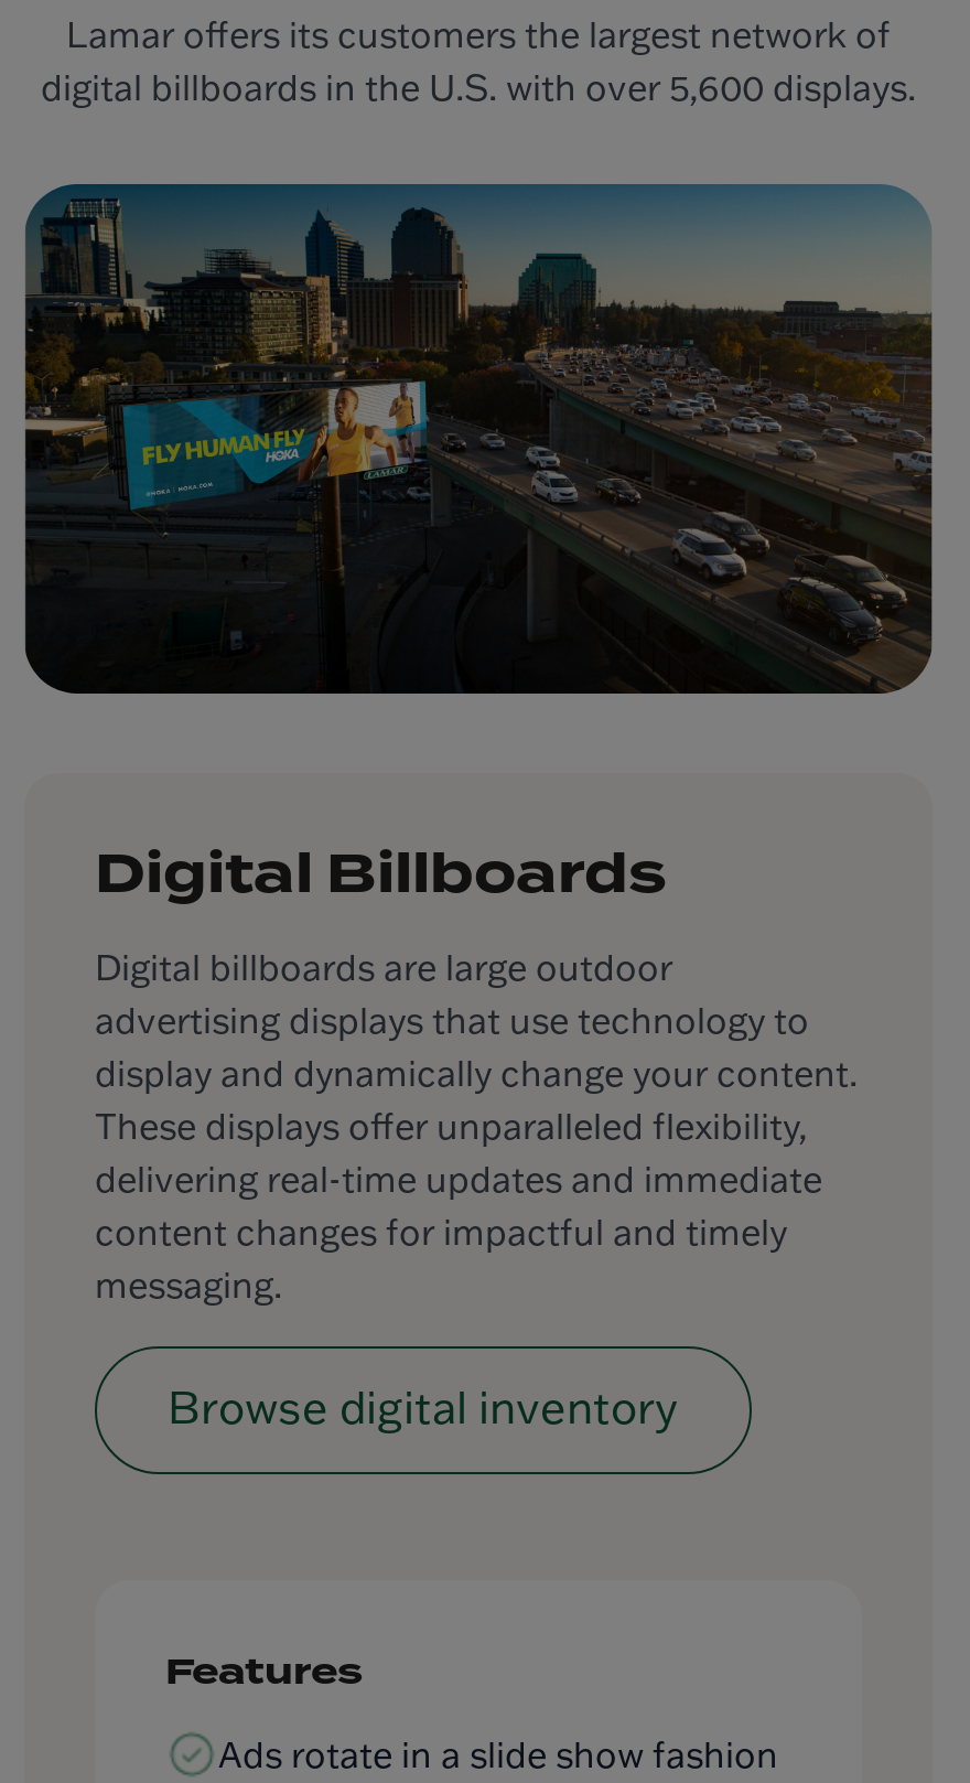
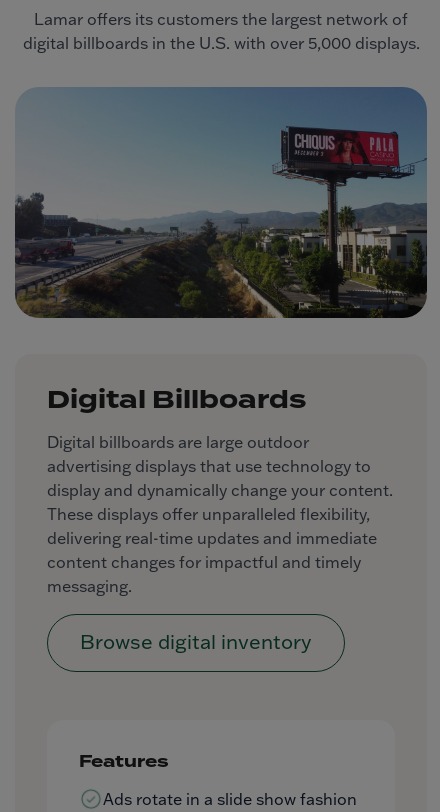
[41,65,916,109] digital billboards in the U.S. with over 5,600 displays. -> [22,33,419,53] digital billboards in the U.S. with over 5,000 displays.
[22,184,935,696] [image] -> [15,87,428,319] [image]

